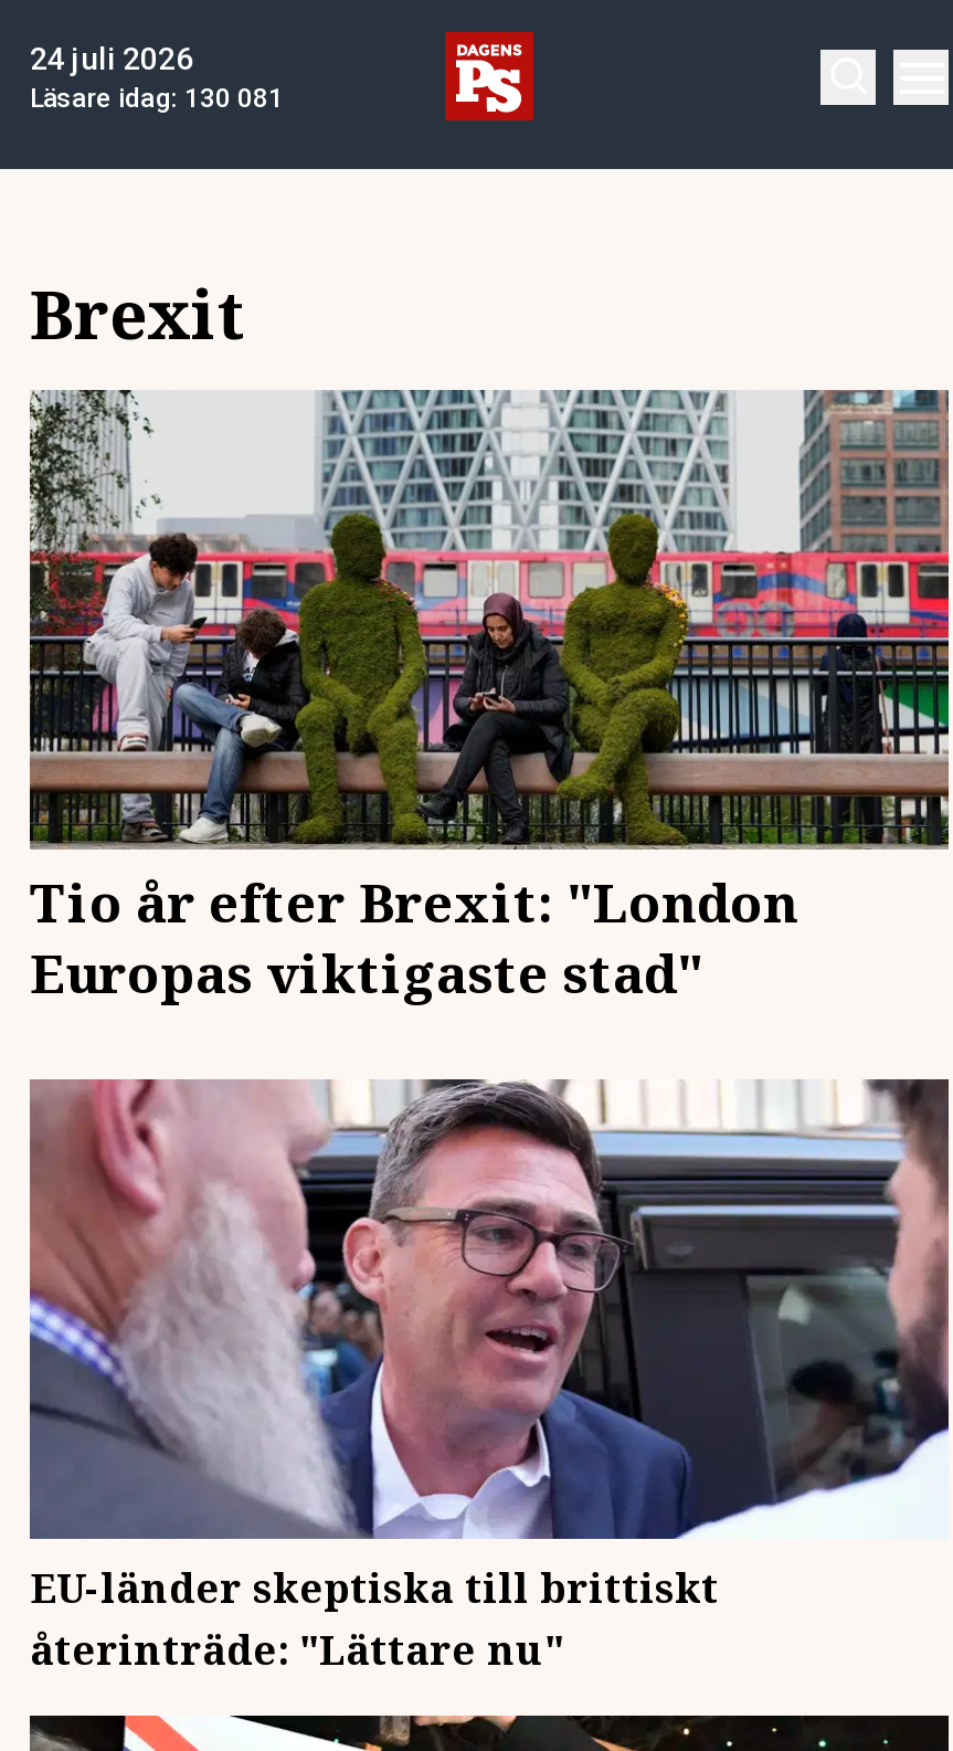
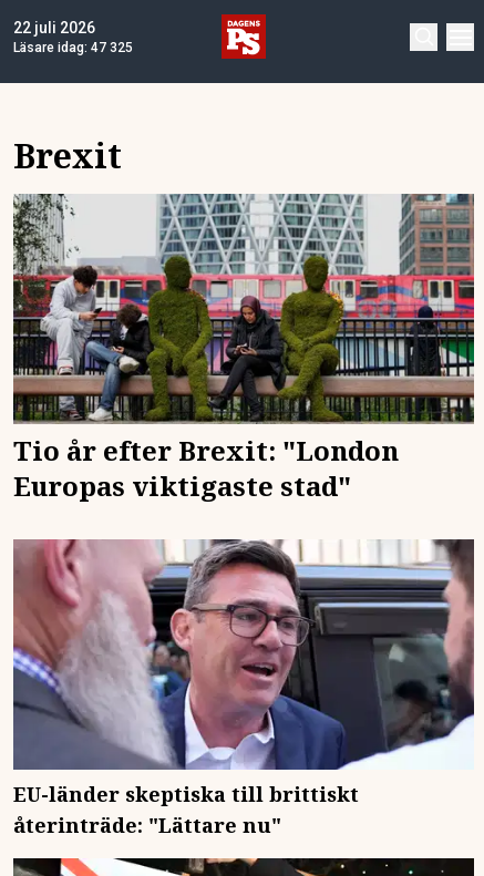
[30,41,193,76] 24 juli 2026 -> [13,19,95,37] 22 juli 2026
[30,83,284,114] Läsare idag: 130 081 -> [13,40,133,55] Läsare idag: 47 325

